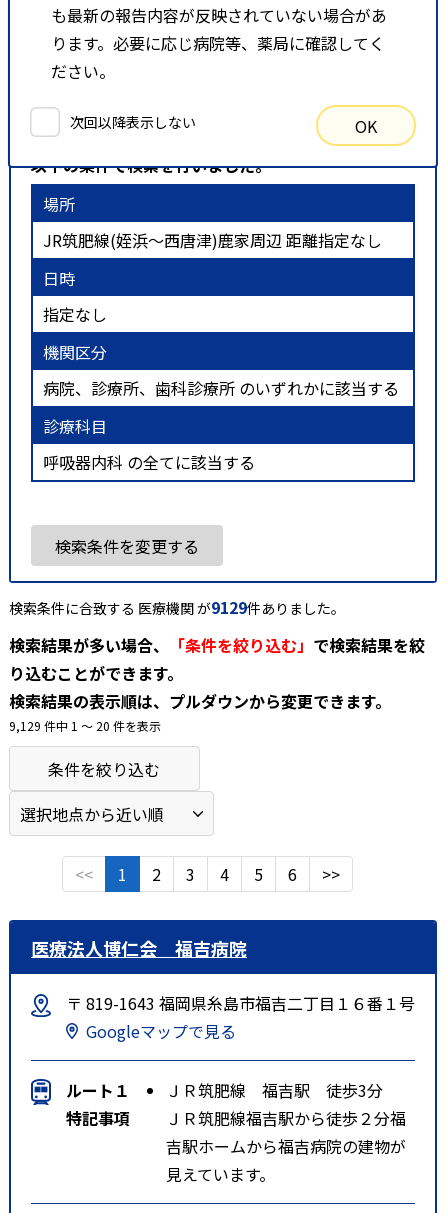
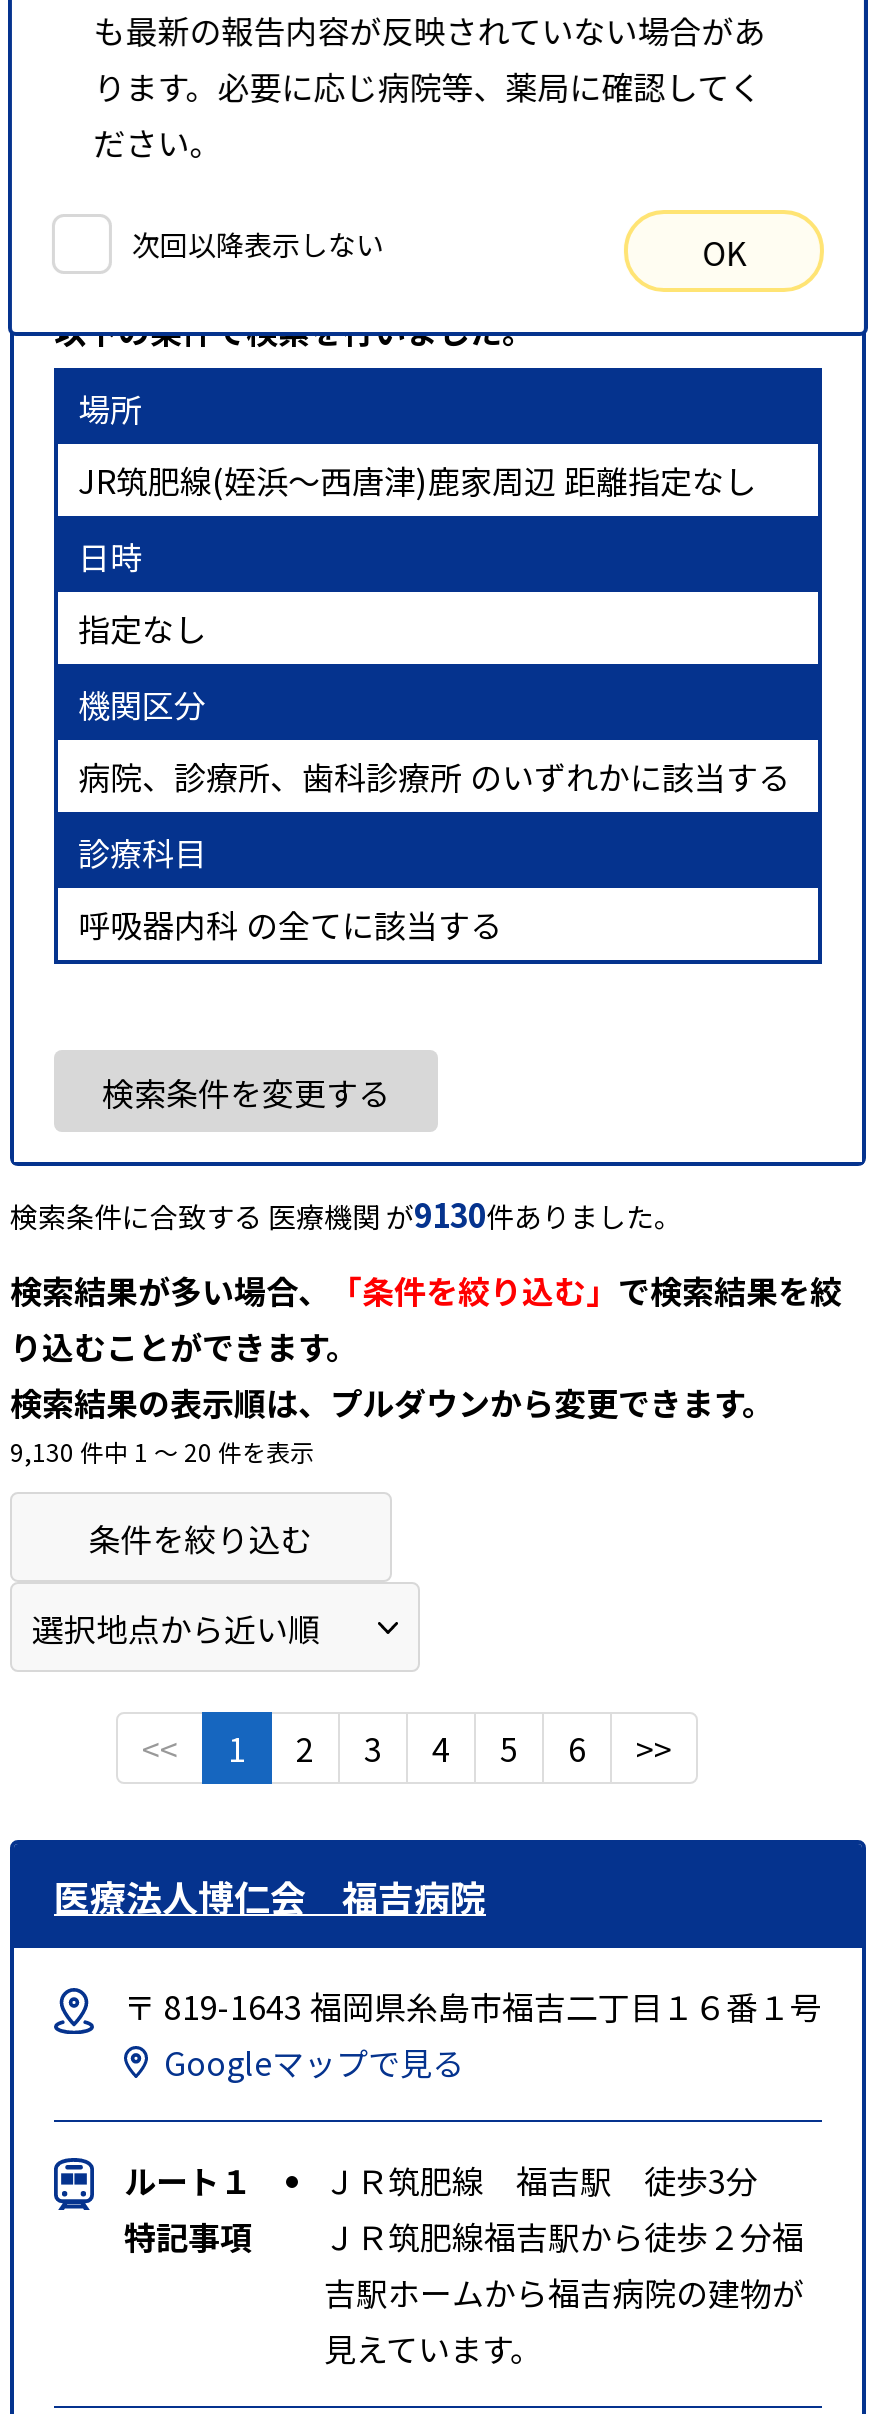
[9,595,345,619] 検索条件に合致する 医療機関 が9129件ありました。 -> [10,1189,682,1237] 検索条件に合致する 医療機関 が9130件ありました。
[9,717,161,734] 9,129 件中 1 〜 20 件を表示 -> [10,1433,314,1467] 9,130 件中 1 〜 20 件を表示

